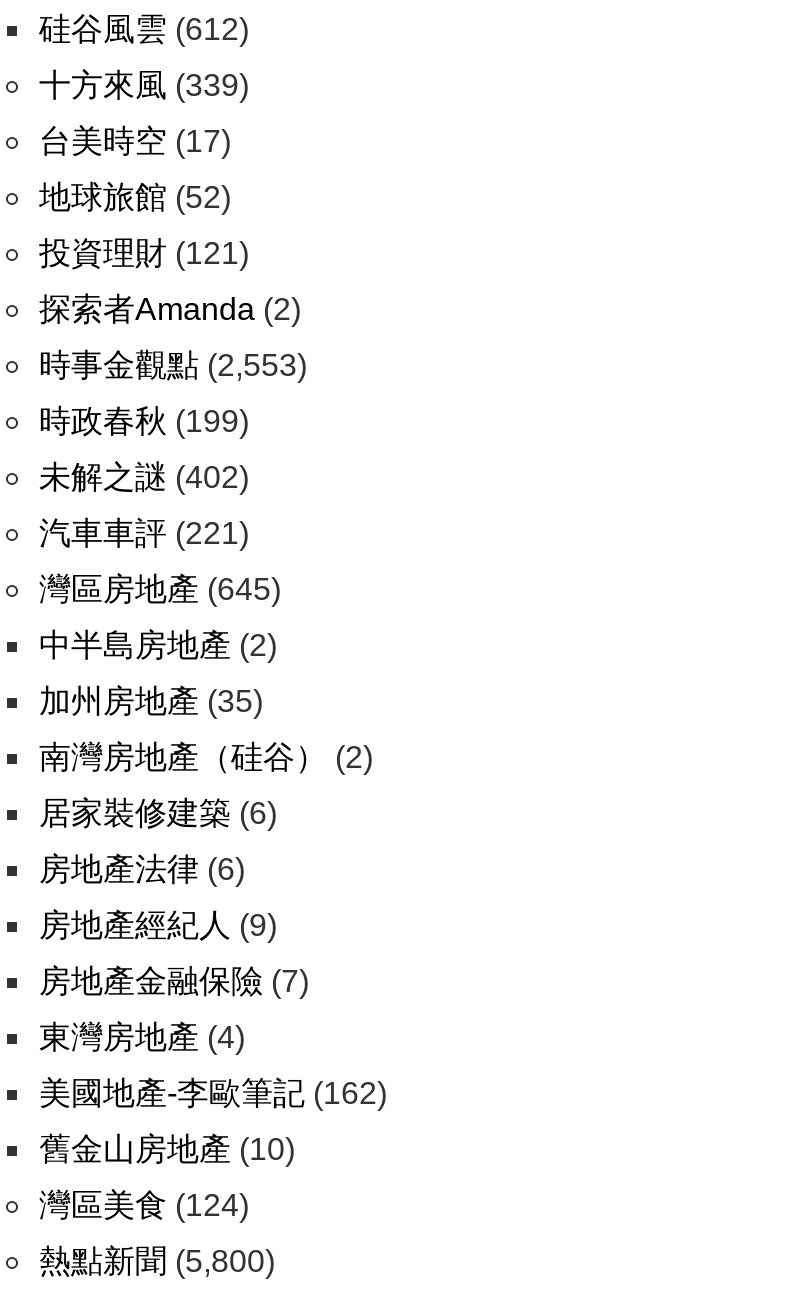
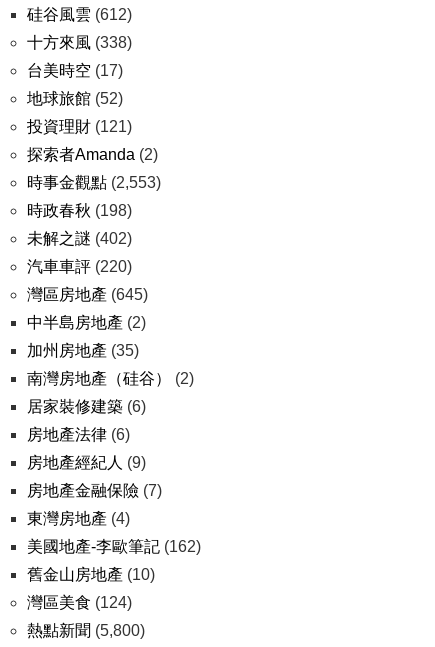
[39,68,249,102] 十方來風(339) -> [27,34,132,51] 十方來風(338)
[39,404,249,438] 時政春秋(199) -> [27,202,132,219] 時政春秋(198)
[39,516,249,550] 汽車車評(221) -> [27,258,132,275] 汽車車評(220)

